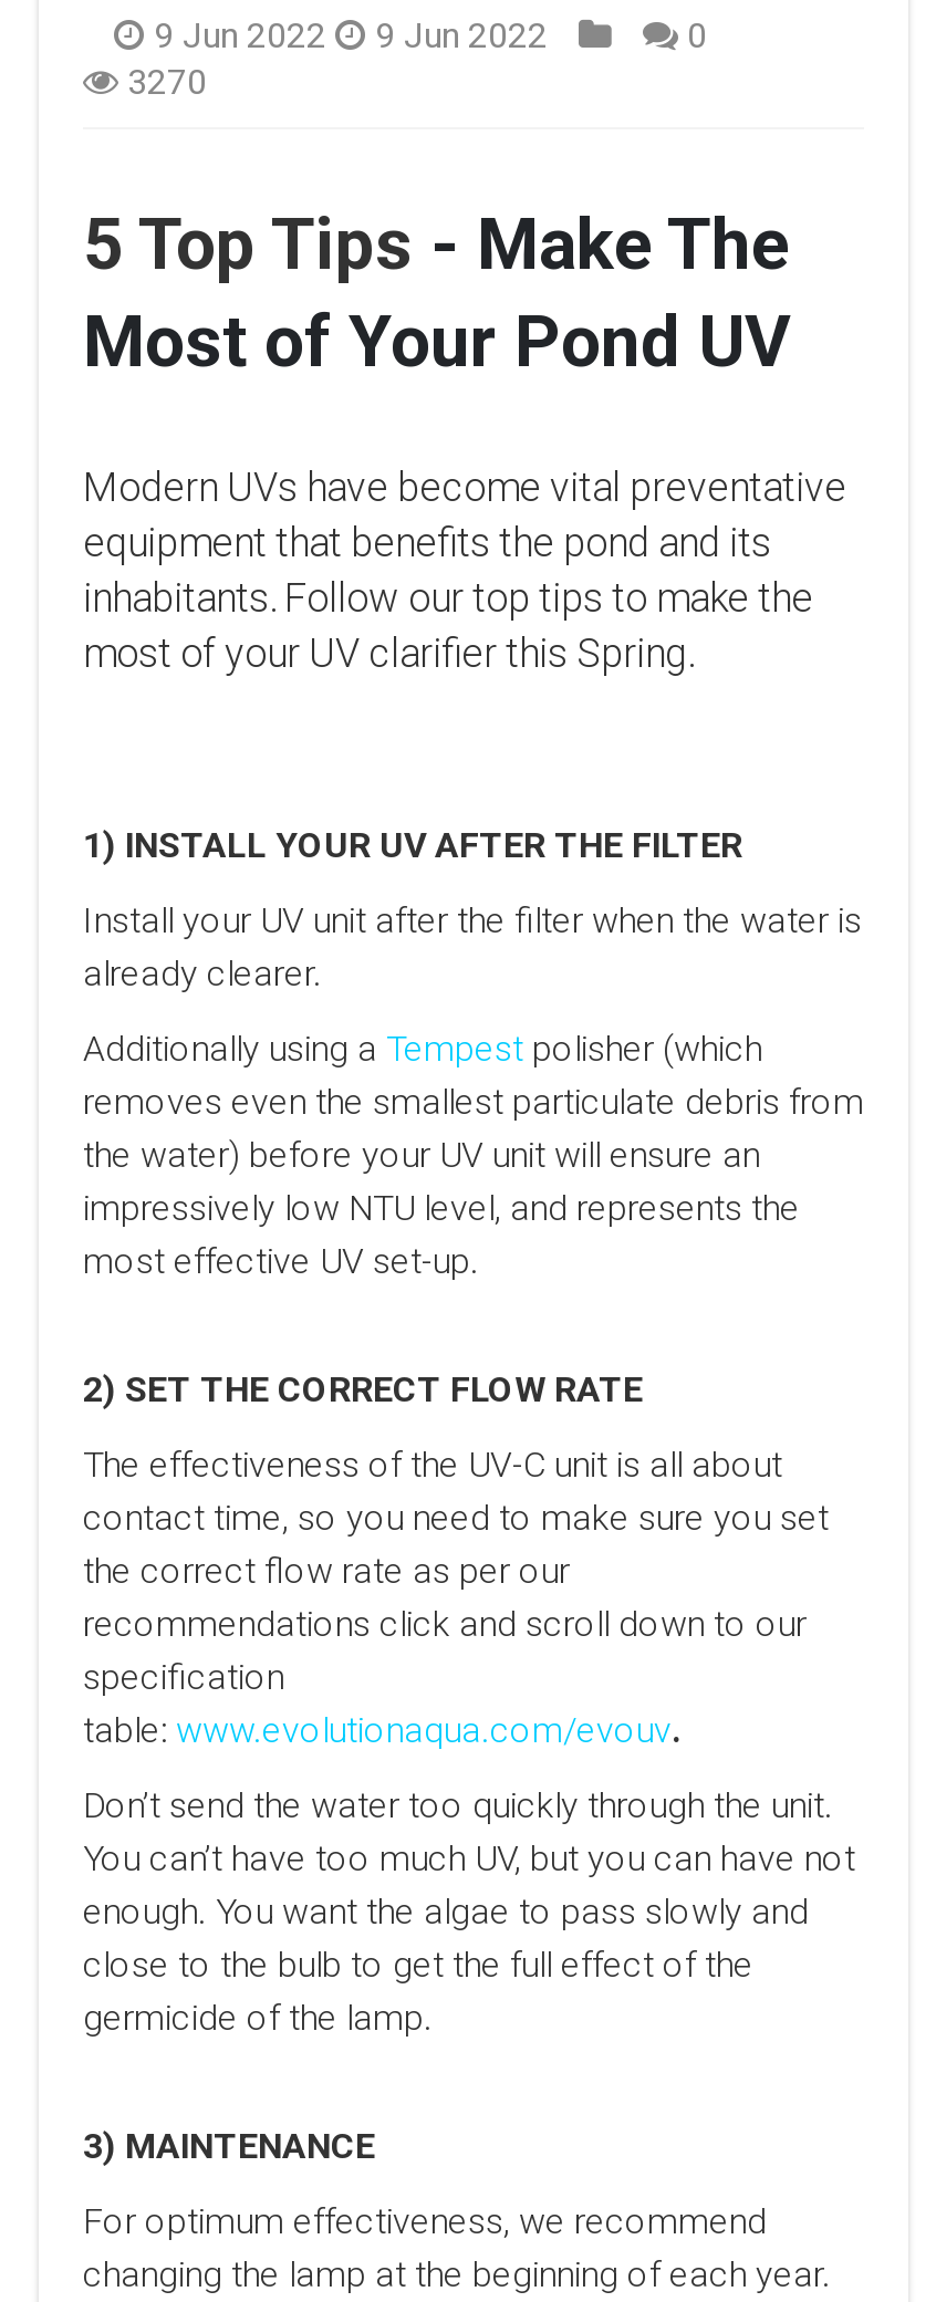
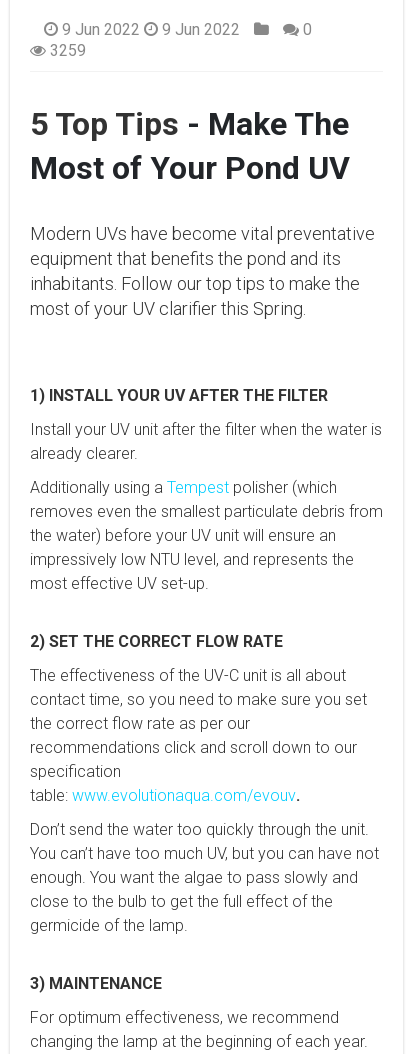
[127,61,207,103] 3270 -> [50,41,86,60] 3259

